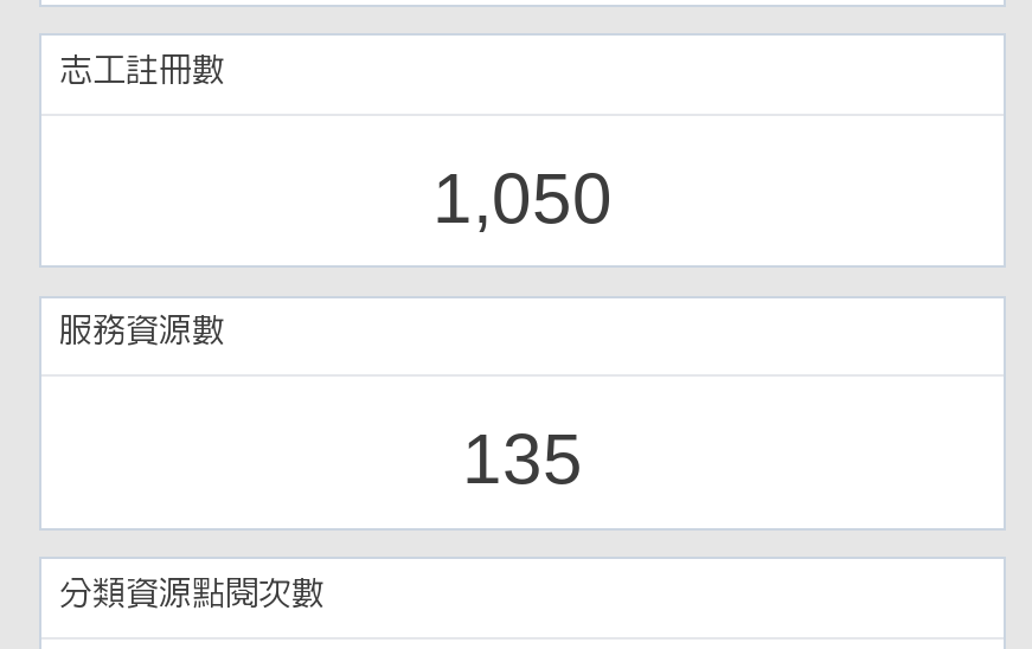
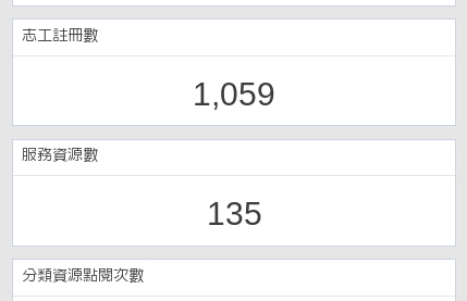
[432,158,613,236] 1,050 -> [193,76,275,112] 1,059

